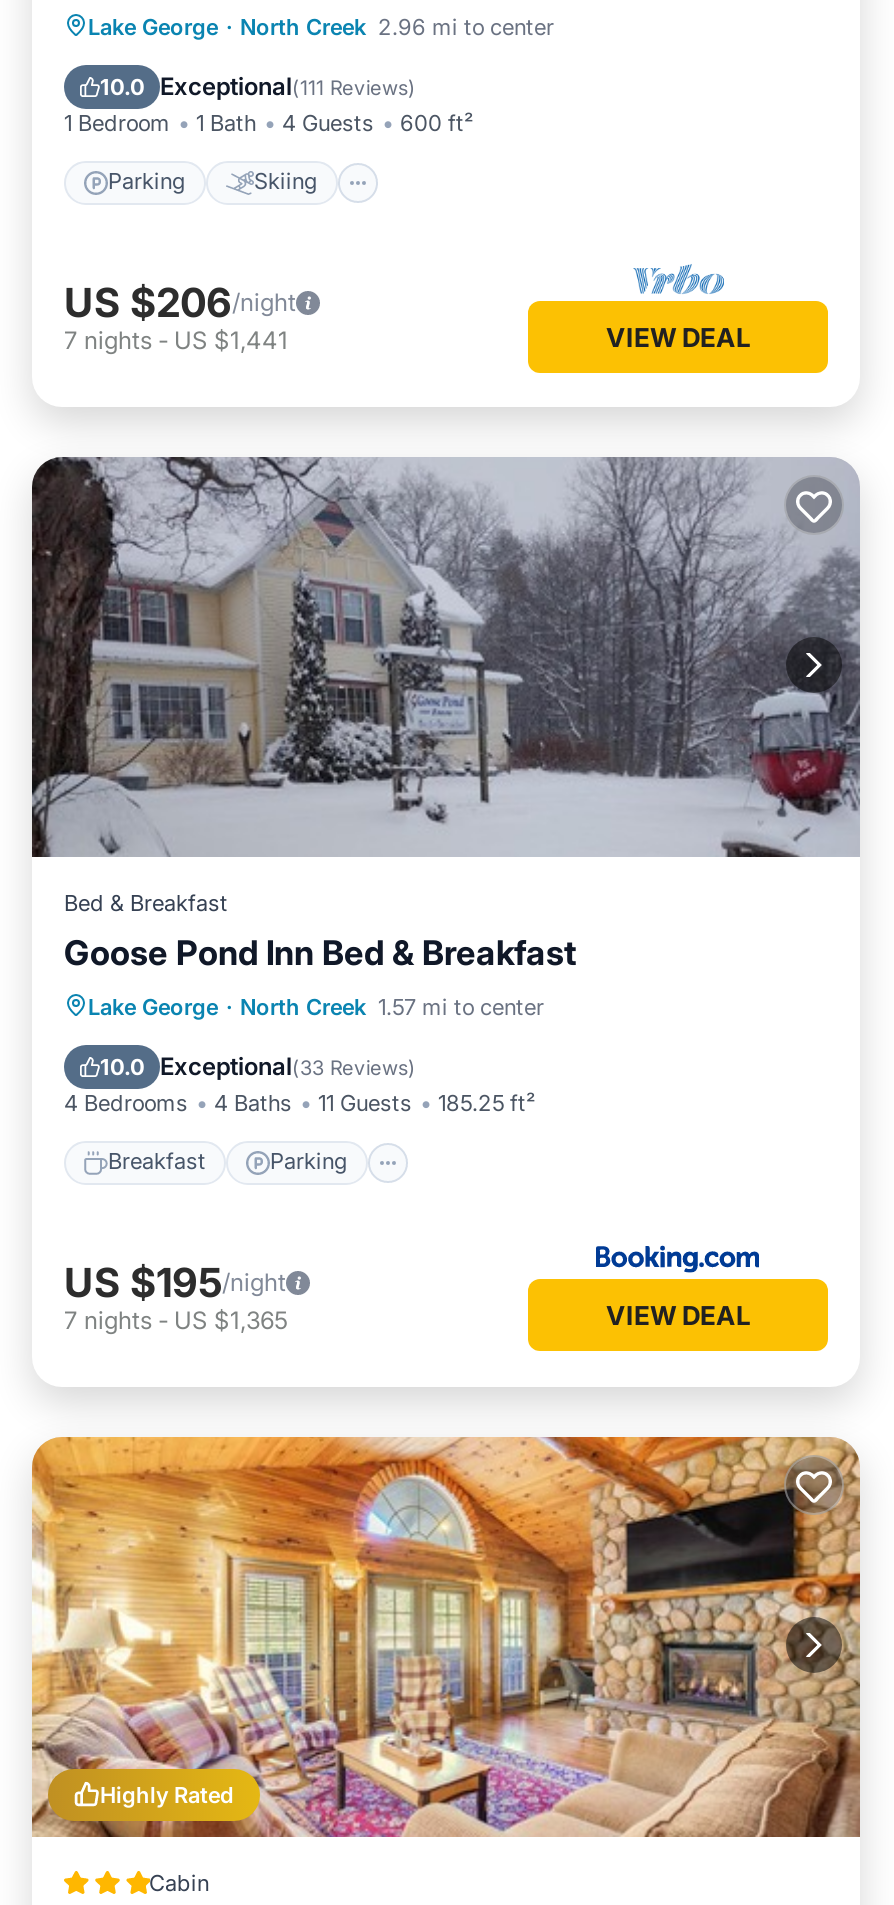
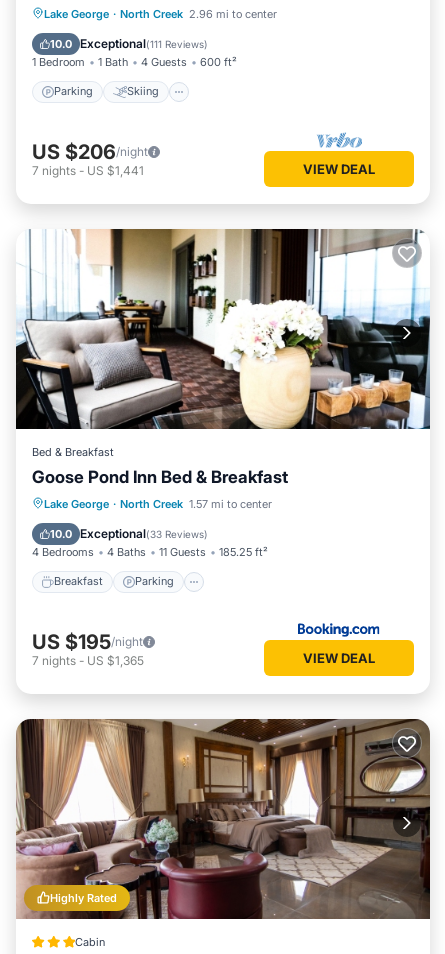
[30,455,862,859] [image] -> [16,228,430,430] [image]
[32,1435,862,1839] [image] -> [15,718,431,920] [image]

